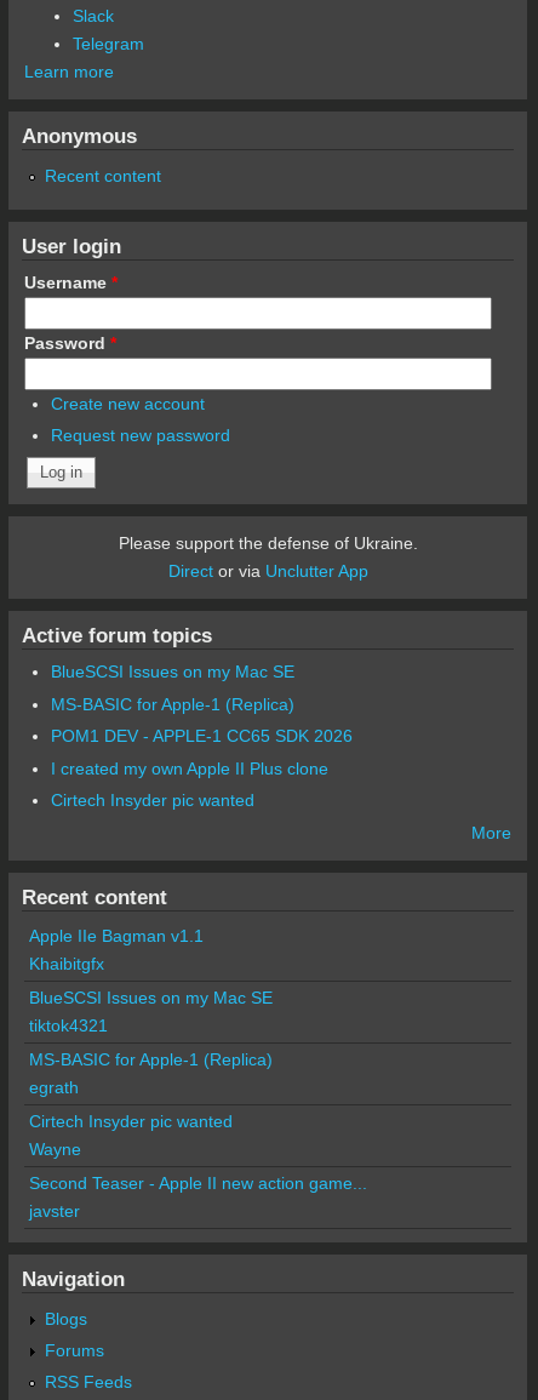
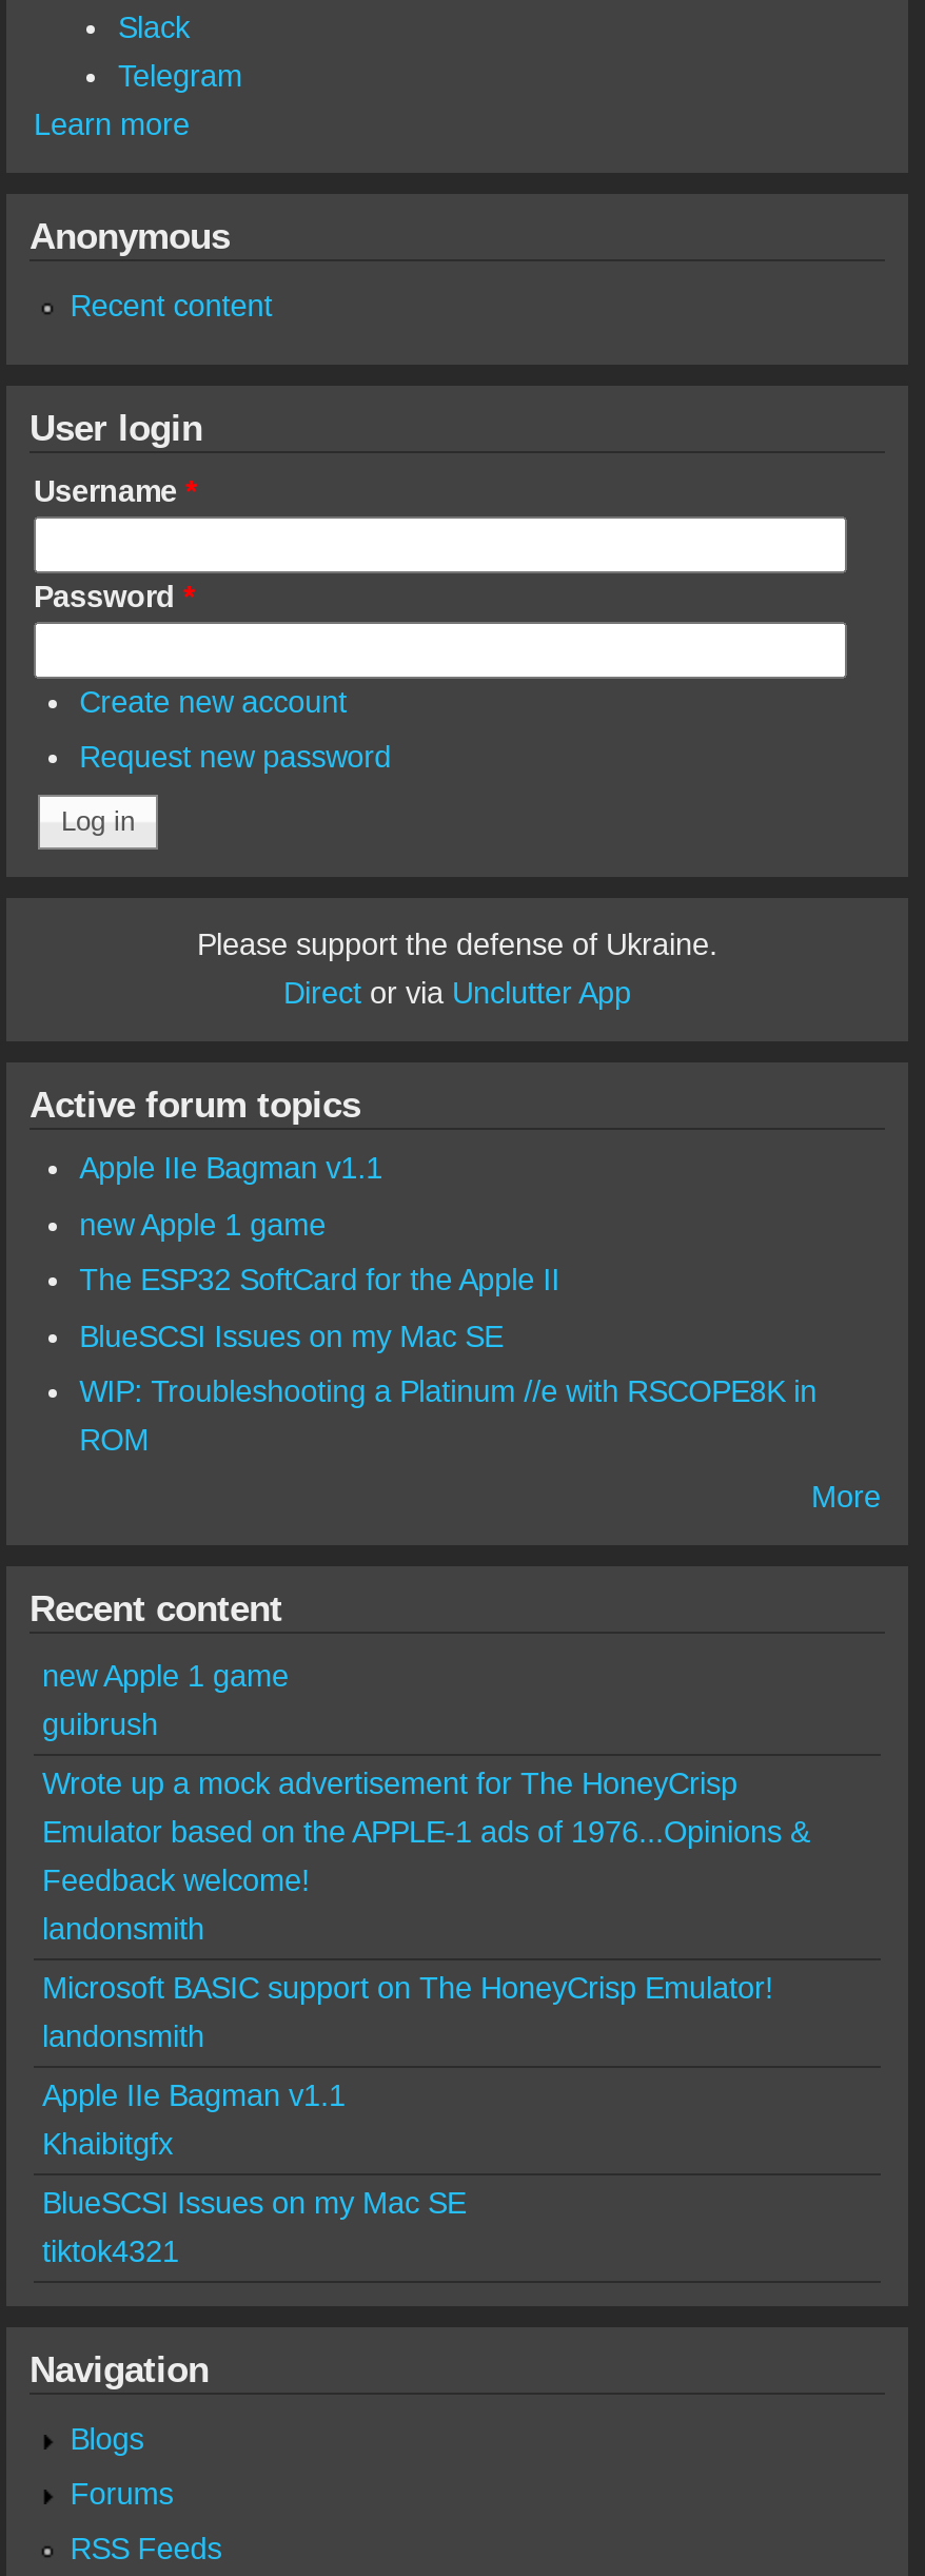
none -> [79,1151,560,1297] Apple IIe Bagman v1.1 | new Apple 1 game | The ESP32 SoftCard for the Apple II
[50,694,352,810] MS-BASIC for Apple-1 (Replica) | POM1 DEV - APPLE-1 CC65 SDK 2026 | I created my own Apple II Plus clone | Cirtech Insyder pic wanted -> [79,1375,817,1457] WIP: Troubleshooting a Platinum //e with RSCOPE8K in | ROM
none -> [42,1659,809,2053] new Apple 1 game | guibrush | Wrote up a mock advertisement for The HoneyCrisp | Emulator based on the APPLE-1 ads of 1976...Opinions & | Feedback welcome! | landonsmith | Microsoft BASIC support on The HoneyCrisp Emulator! | landonsmith
moved [29,926,273,1035] -> [42,2079,466,2268]: Apple IIe Bagman v1.1 | Khaibitgfx | BlueSCSI Issues on my Mac SE | tiktok4321
[29,1050,367,1221] MS-BASIC for Apple-1 (Replica) | egrath | Cirtech Insyder pic wanted | Wayne | Second Teaser - Apple II new action game... | javster -> none

